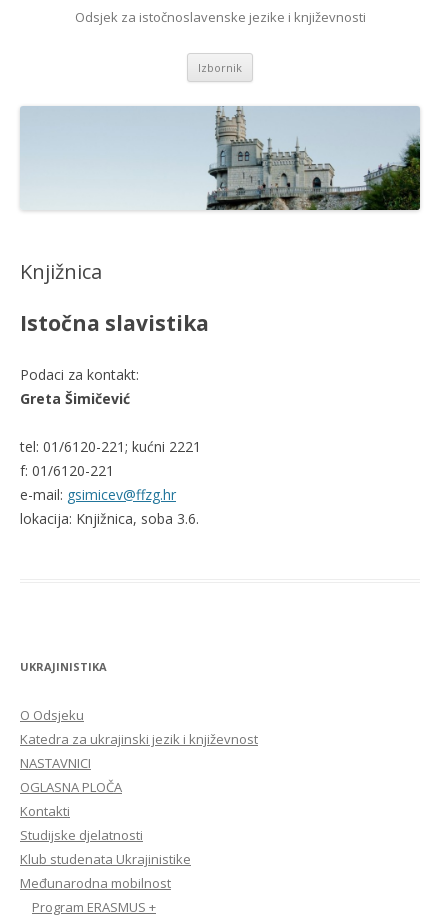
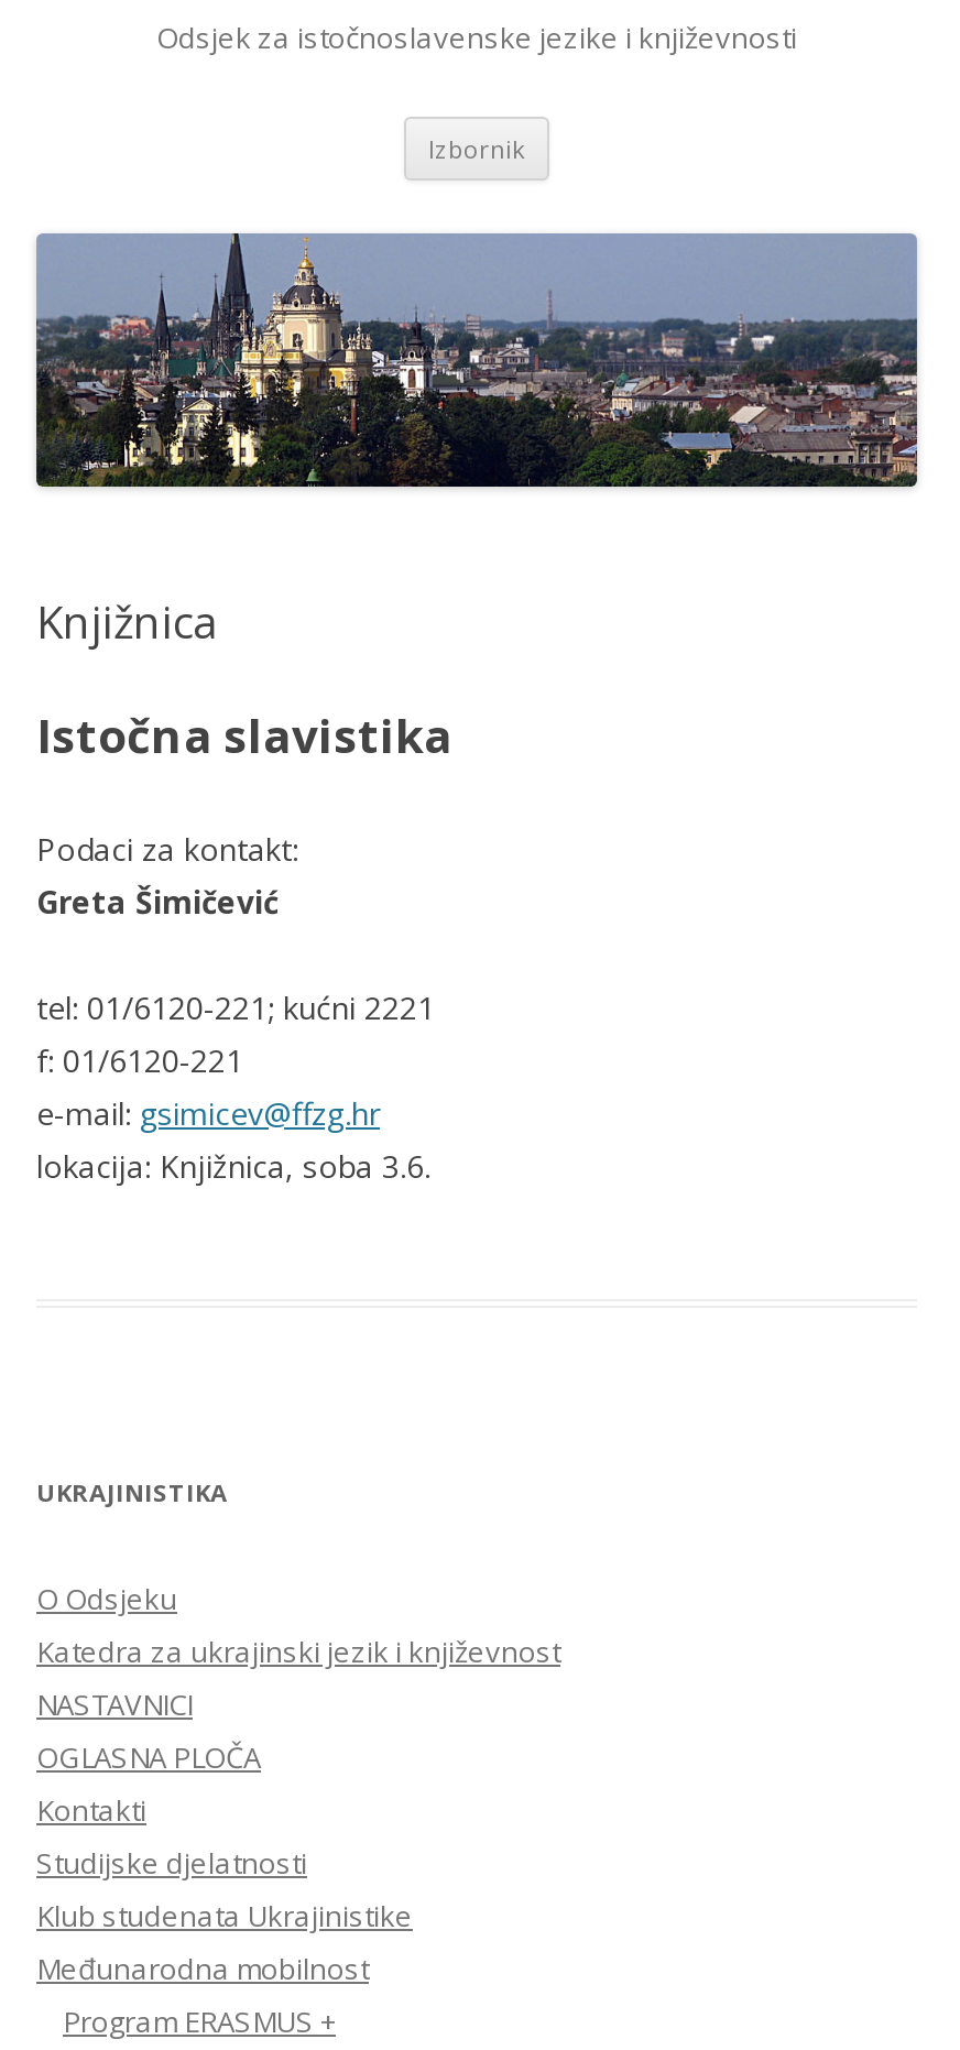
[20,107,421,211] [image] -> [34,231,919,489] [image]

